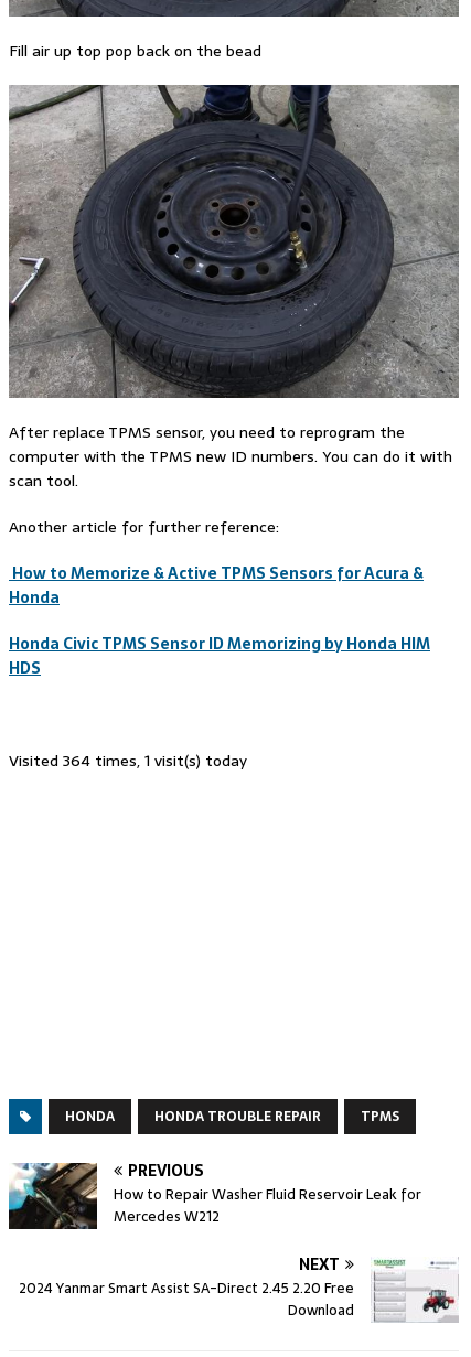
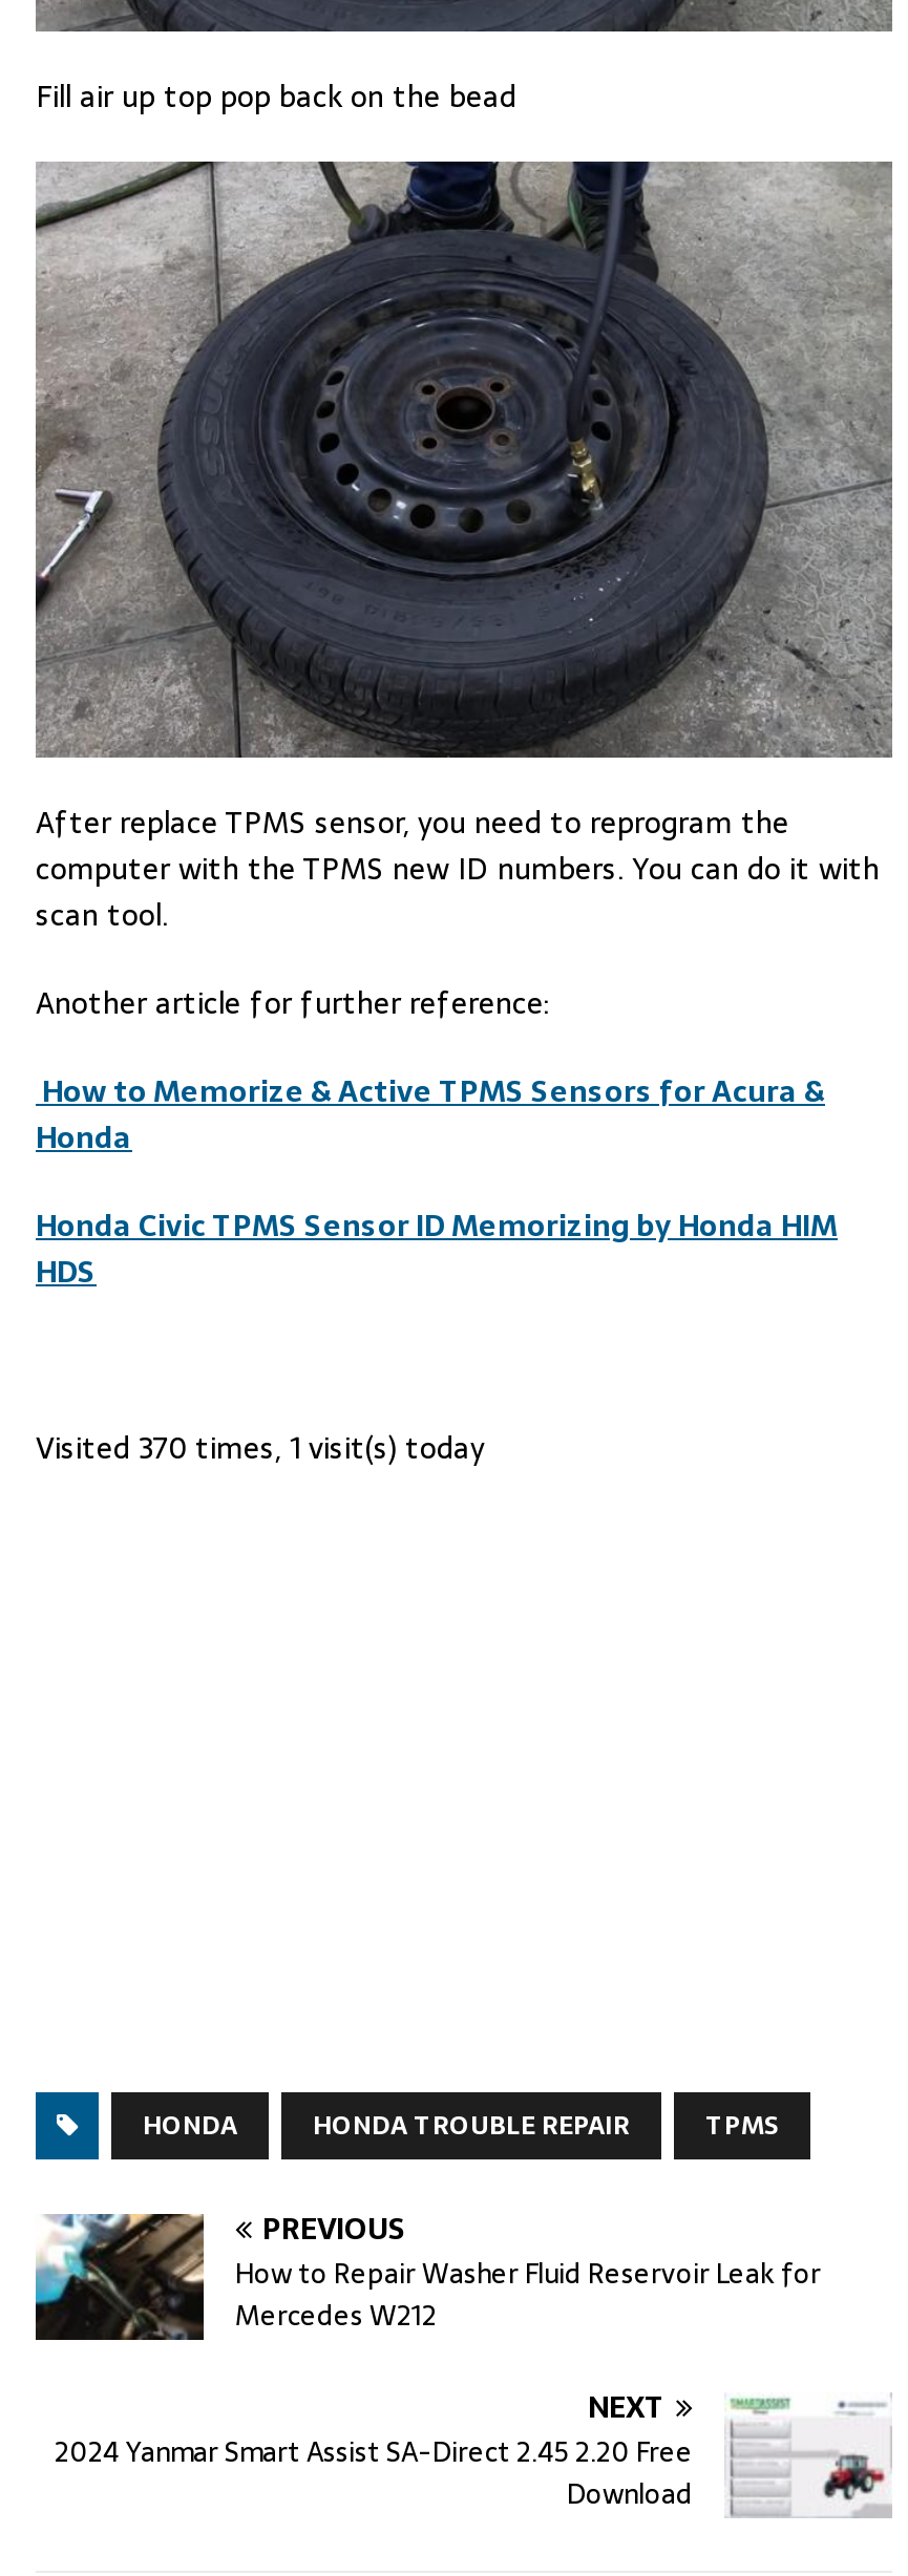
[9,748,247,773] Visited 364 times, 1 visit(s) today -> [36,1425,485,1471] Visited 370 times, 1 visit(s) today

